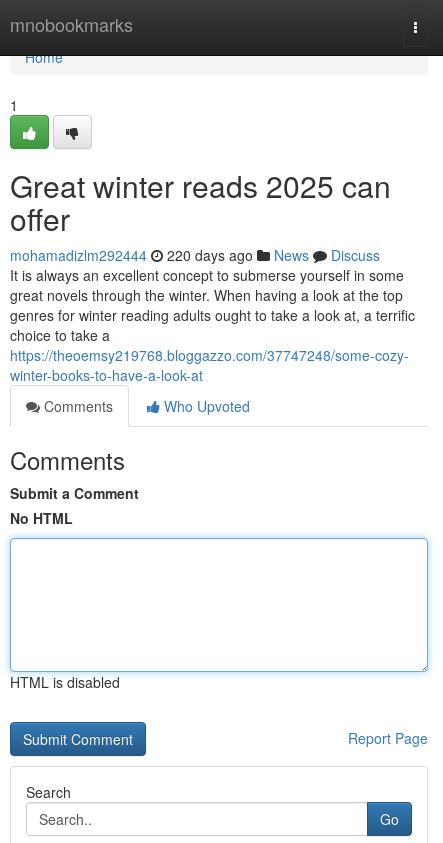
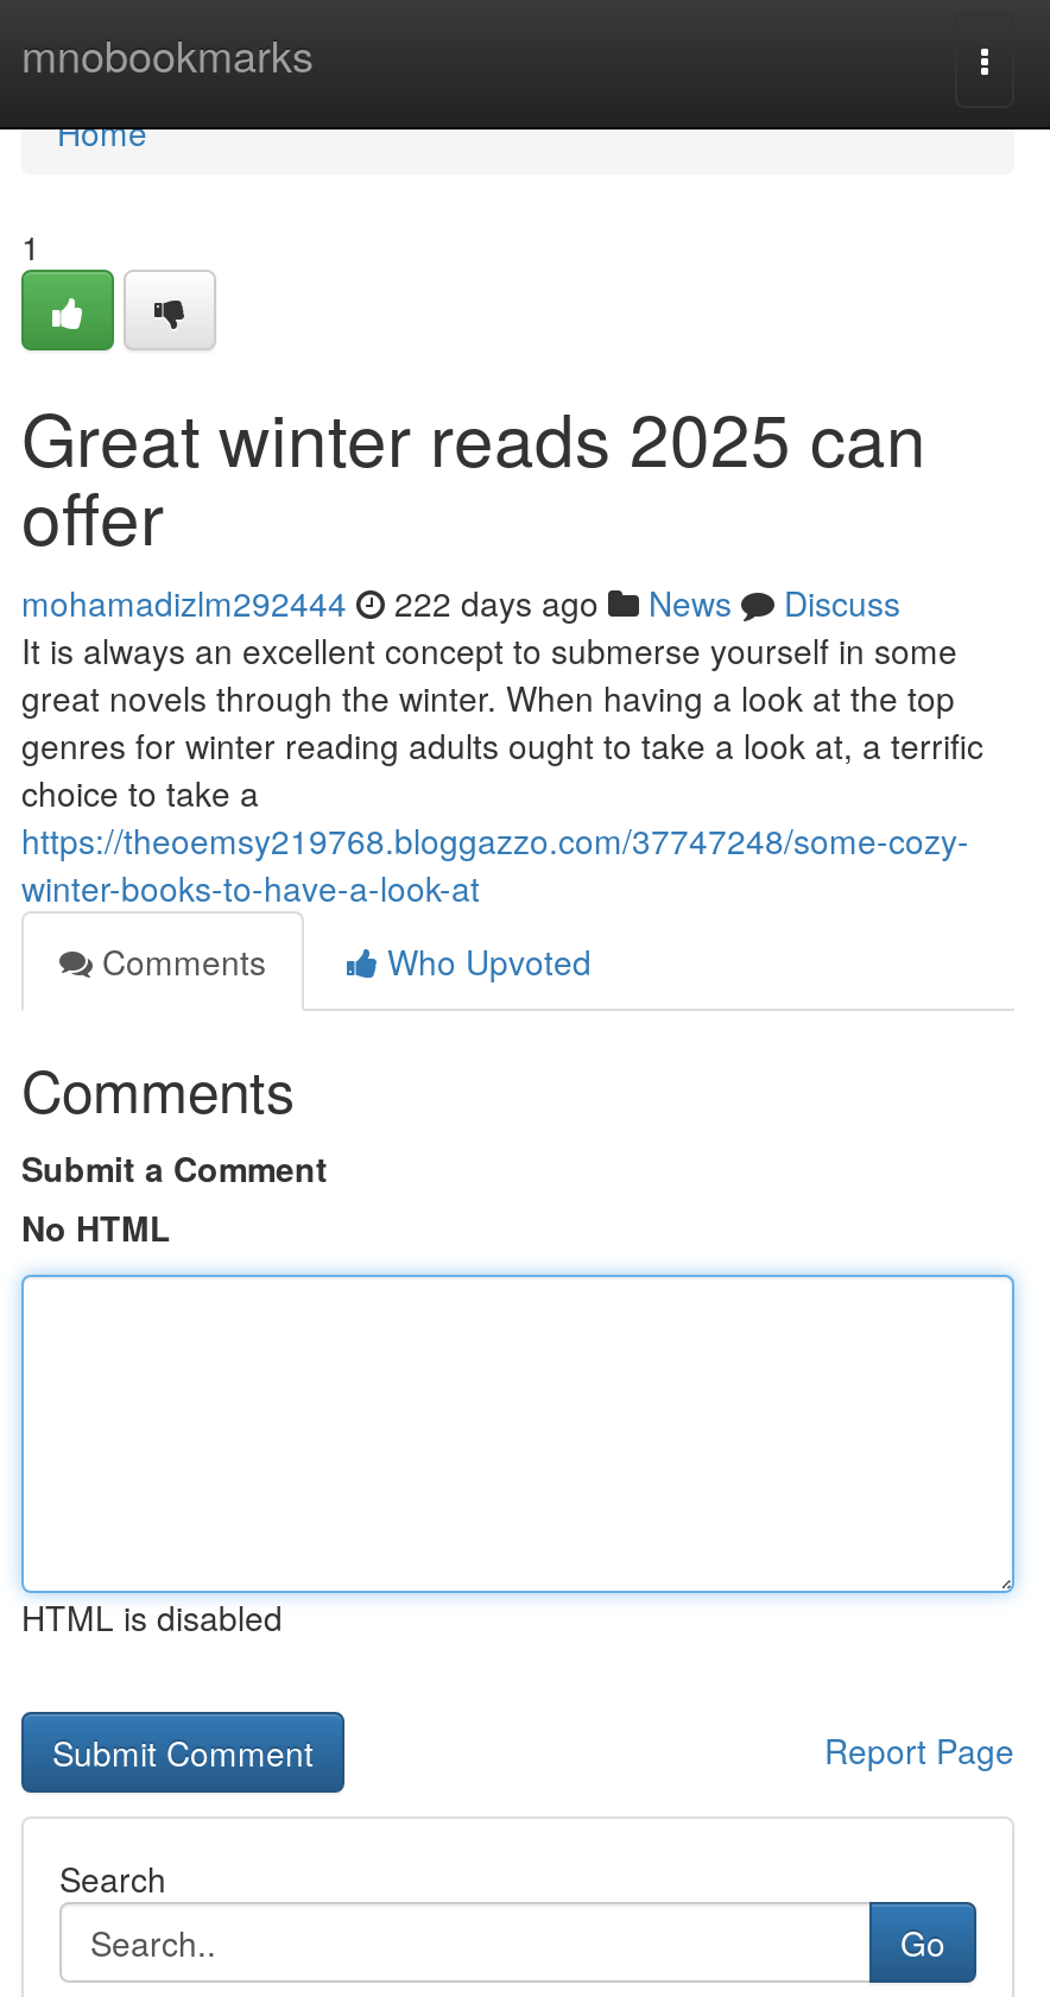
[10,245,380,265] mohamadizlm292444 220 days ago News Discuss -> [21,579,900,626] mohamadizlm292444 222 days ago News Discuss

